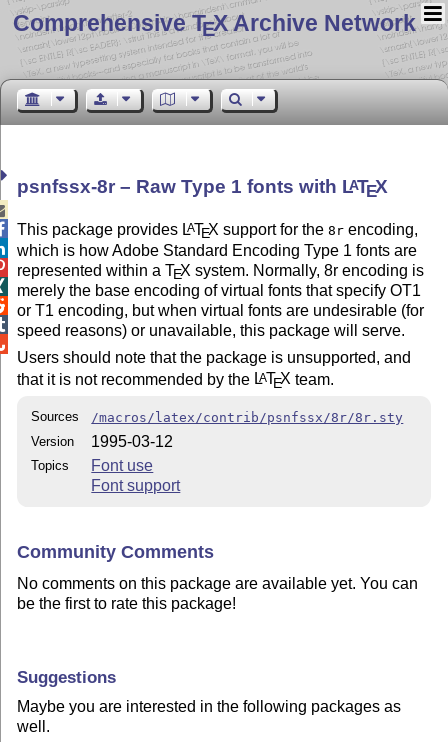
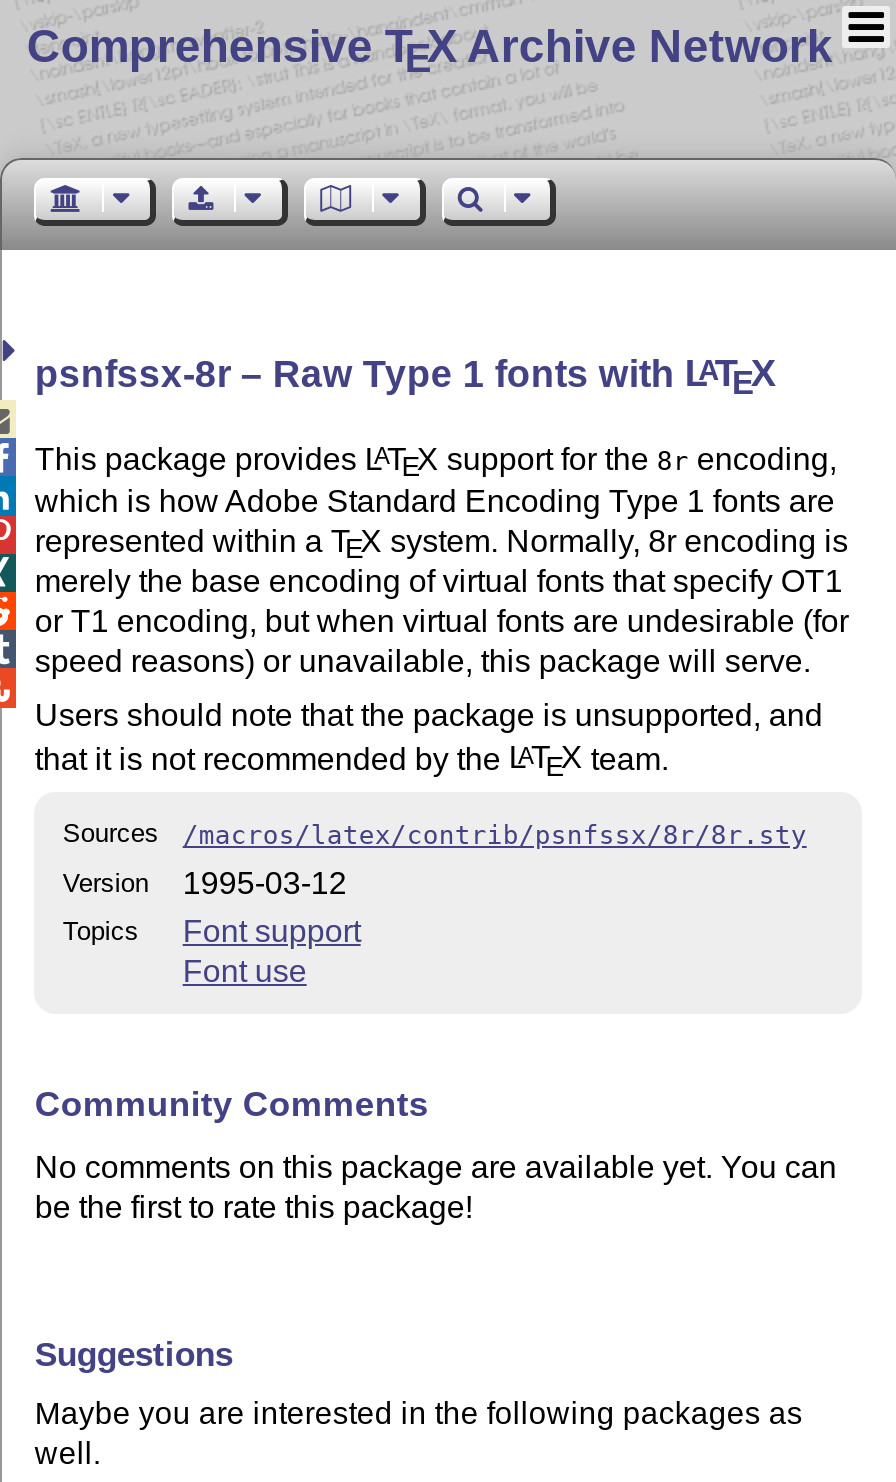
moved [91,457,153,474] -> [183,954,307,988]: Font use
moved [91,477,180,494] -> [183,914,361,948]: Font support

